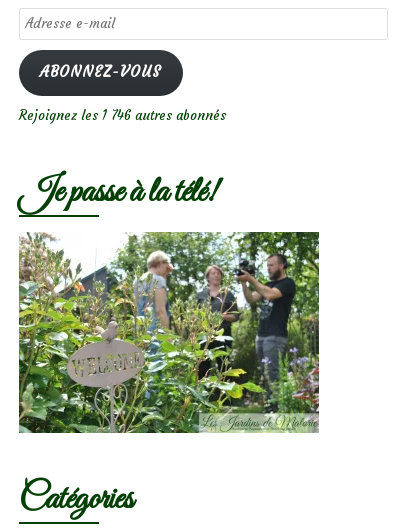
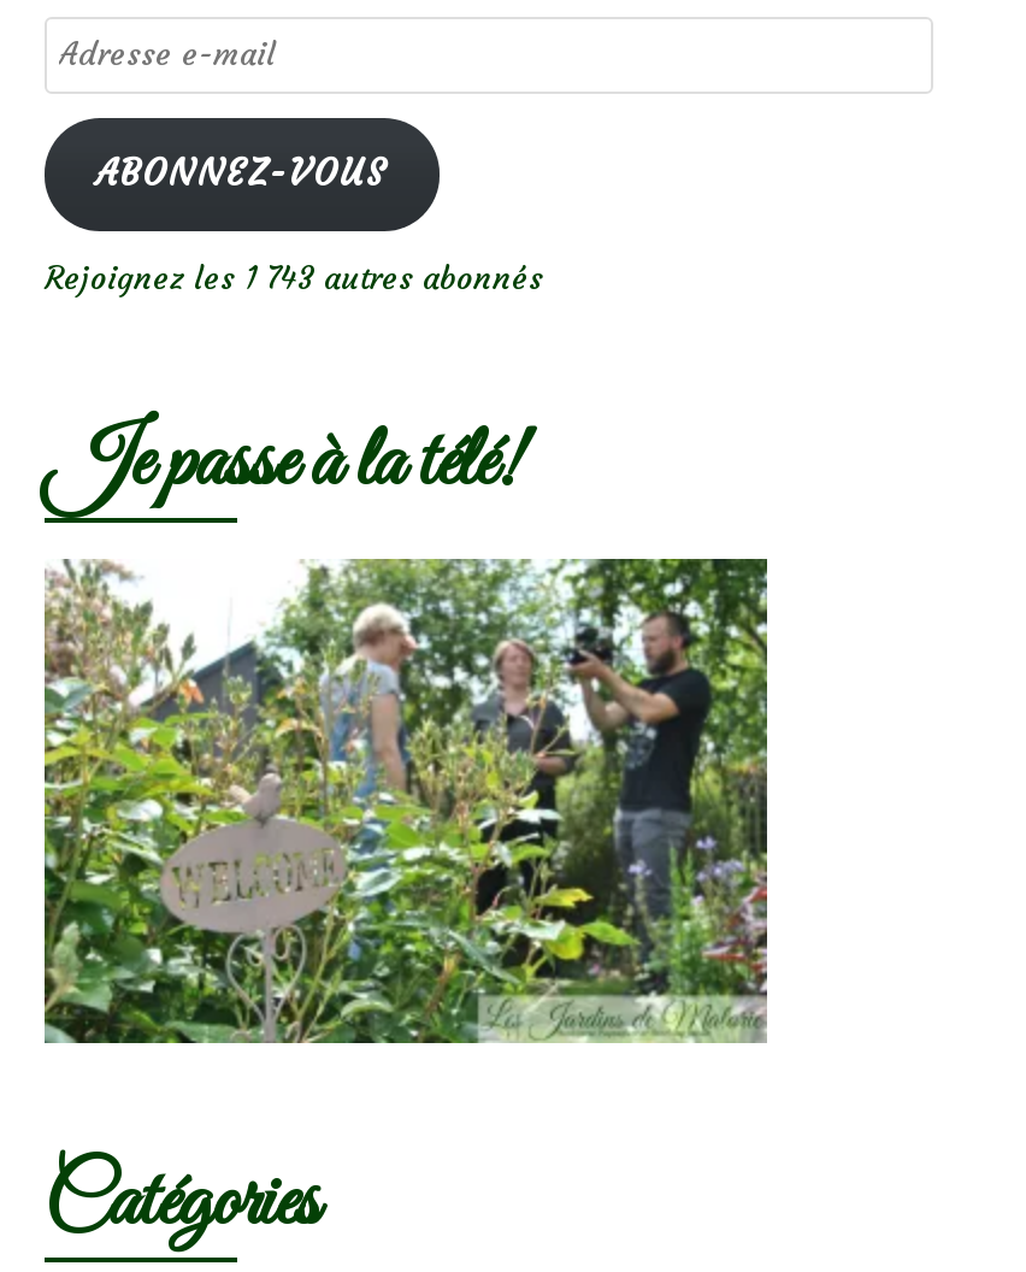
[19,107,226,124] Rejoignez les 1 746 autres abonnés -> [45,258,543,299] Rejoignez les 1 743 autres abonnés

